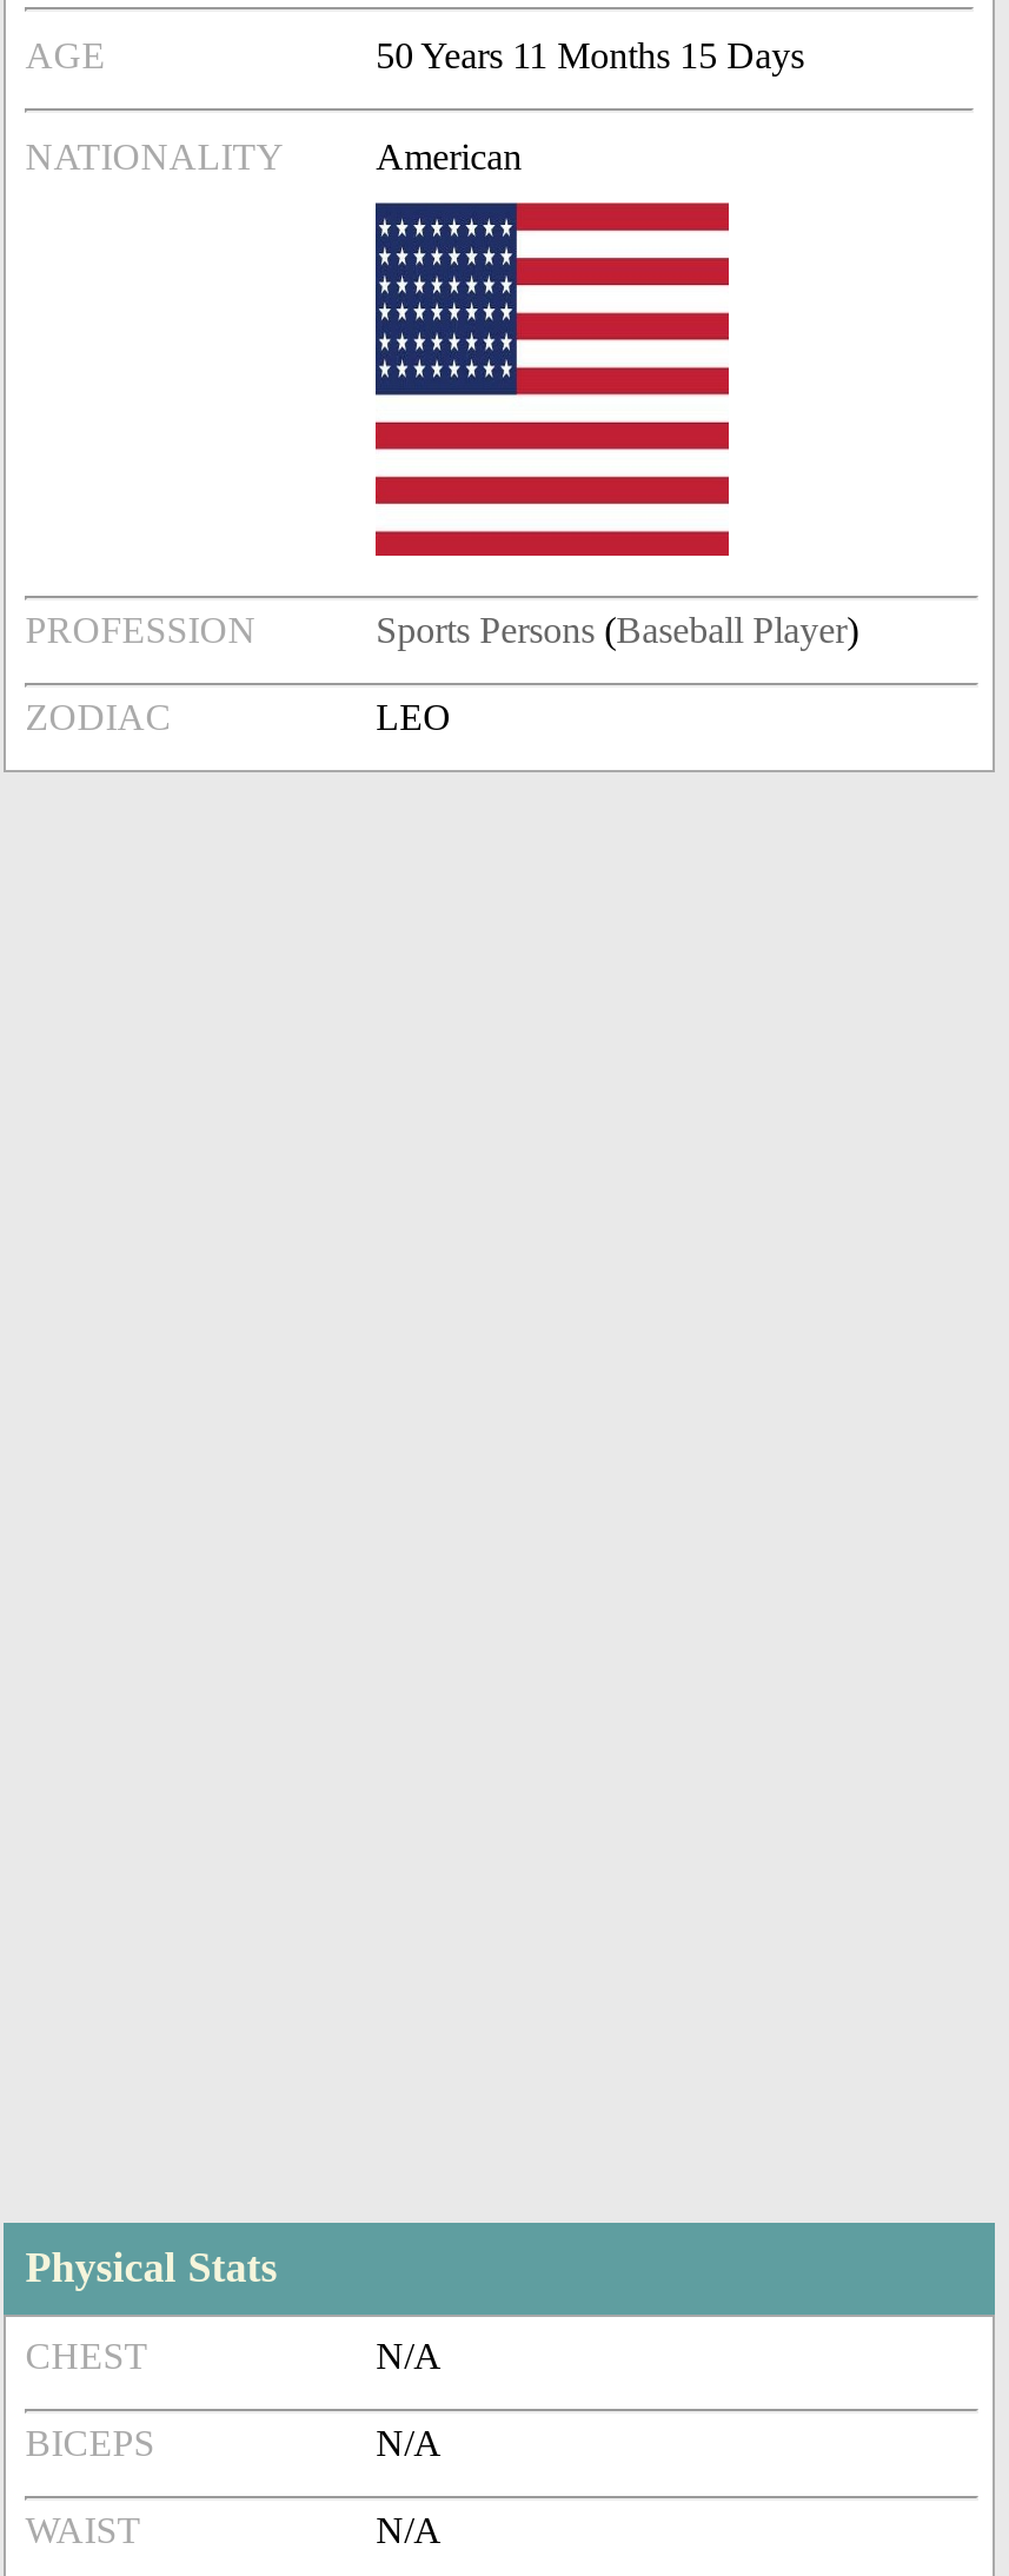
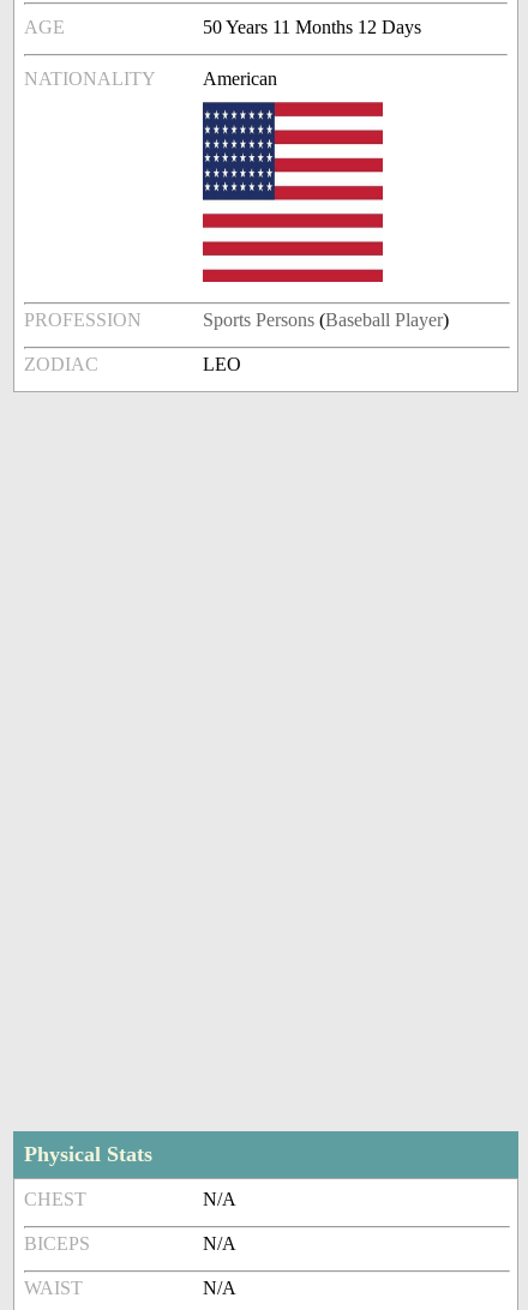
[376,36,804,76] 50 Years 11 Months 15 Days -> [203,17,421,38] 50 Years 11 Months 12 Days

